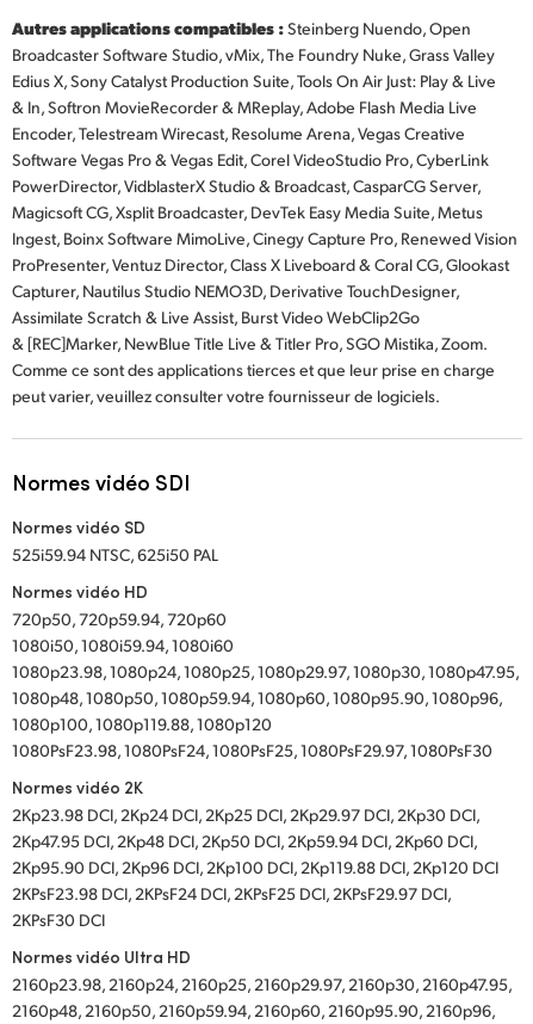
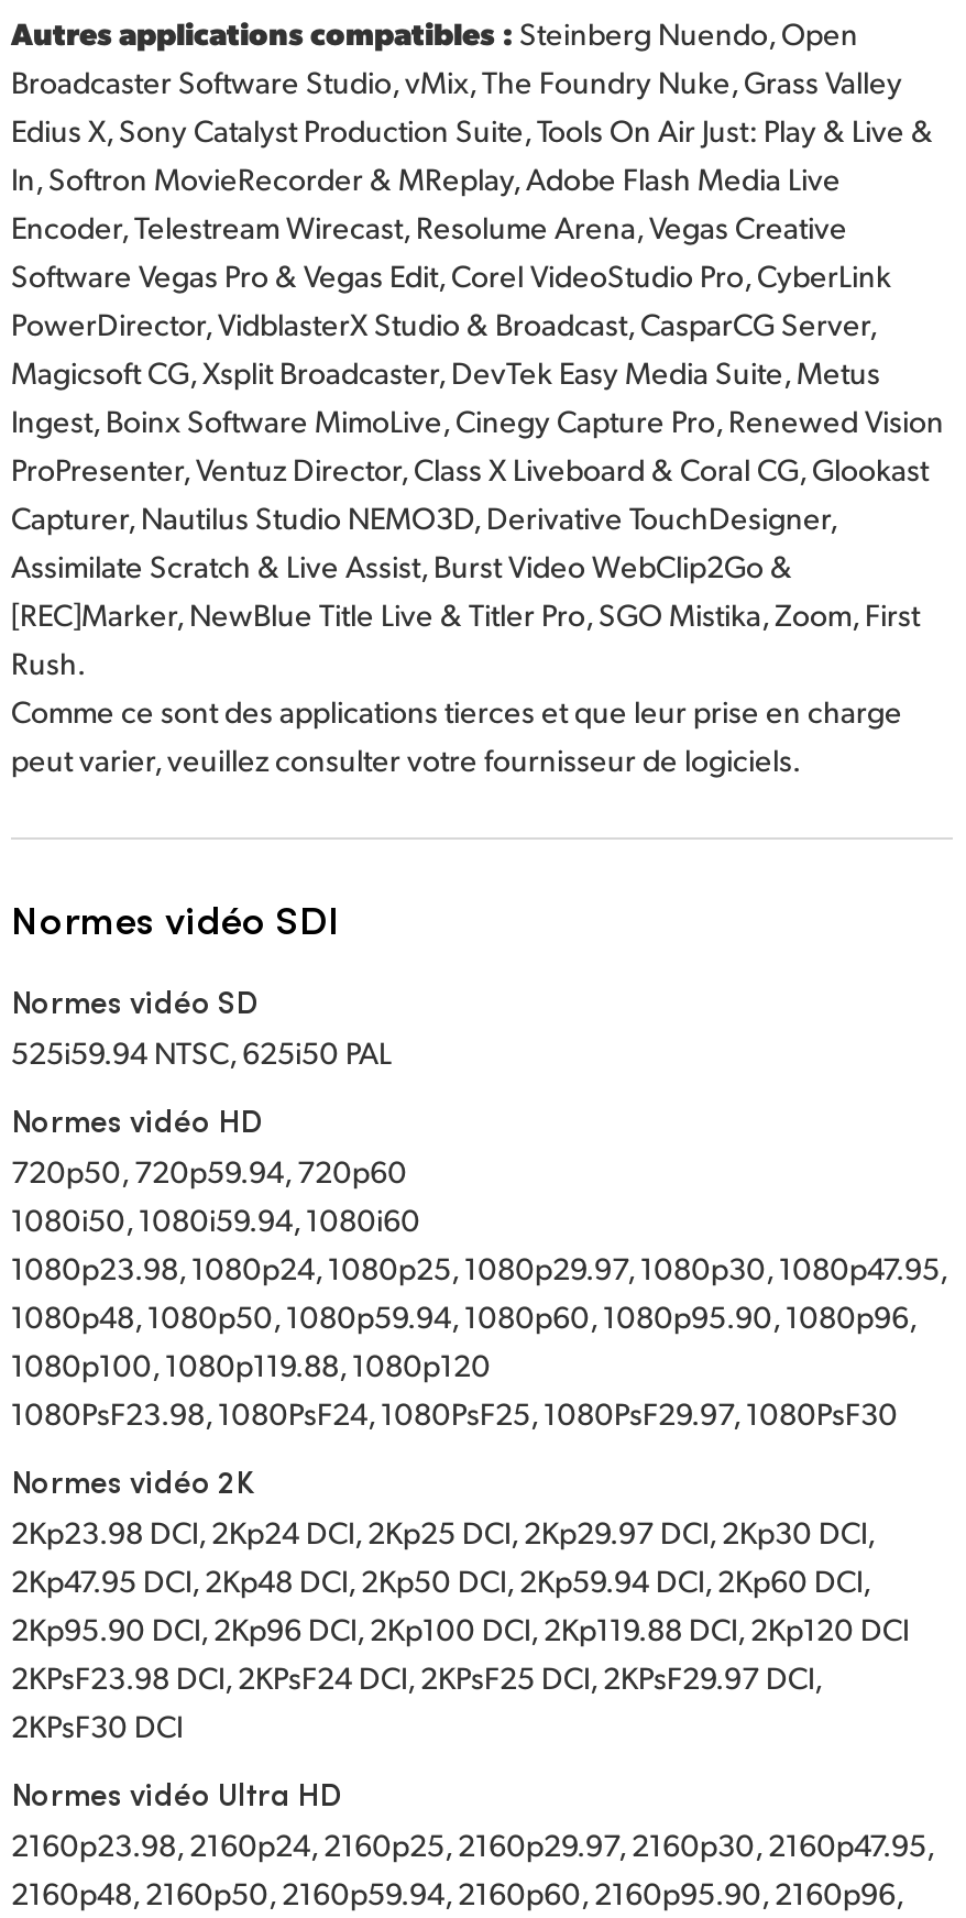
[12,307,488,353] Assimilate Scratch & Live Assist, Burst Video WebClip2Go | & [REC]Marker, NewBlue Title Live & Titler Pro, SGO Mistika, Zoom. -> [11,547,920,681] Assimilate Scratch & Live Assist, Burst Video WebClip2Go & | [REC]Marker, NewBlue Title Live & Titler Pro, SGO Mistika, Zoom, First | Rush.

